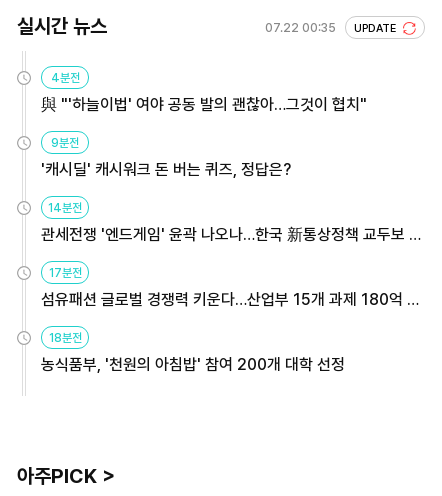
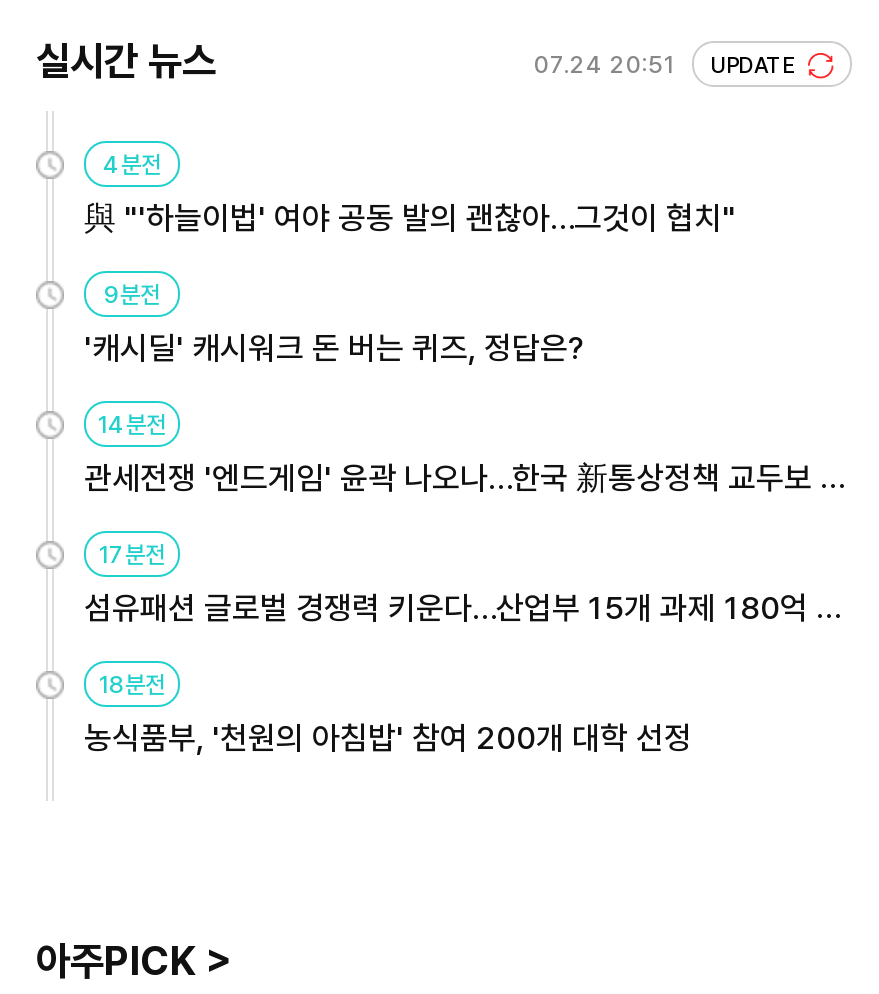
[265,21,399,35] 07.22 00:35 UPDATE -> [534,50,800,78] 07.24 20:51 UPDATE

